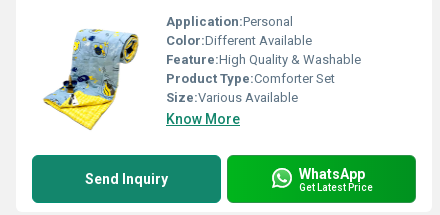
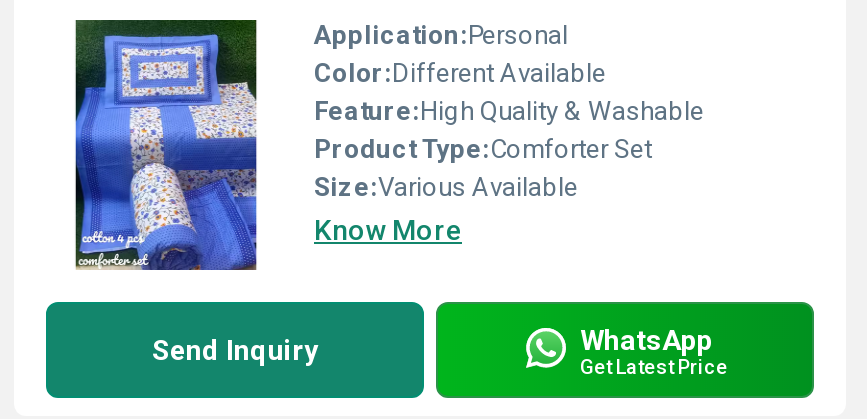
[43,14,139,139] [image] -> [70,18,258,272] [image]

